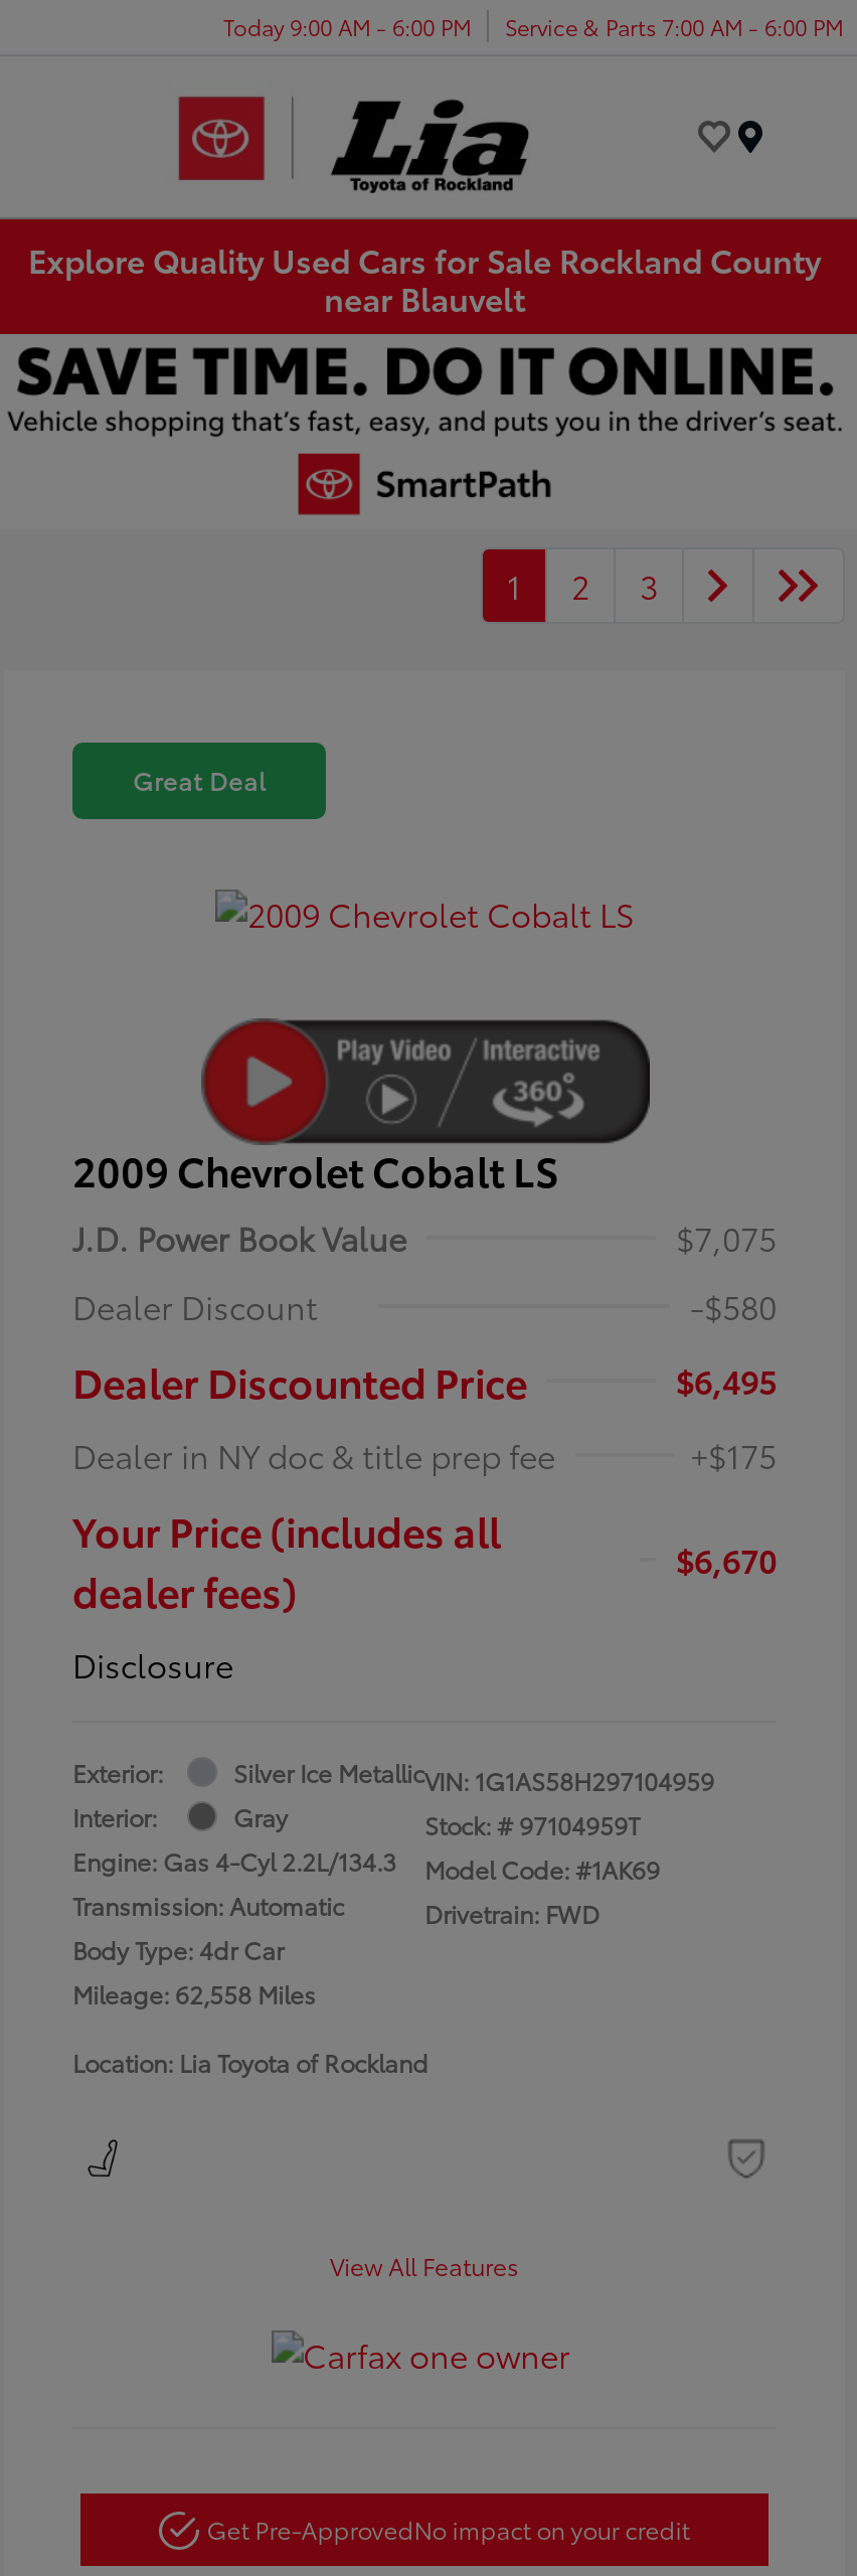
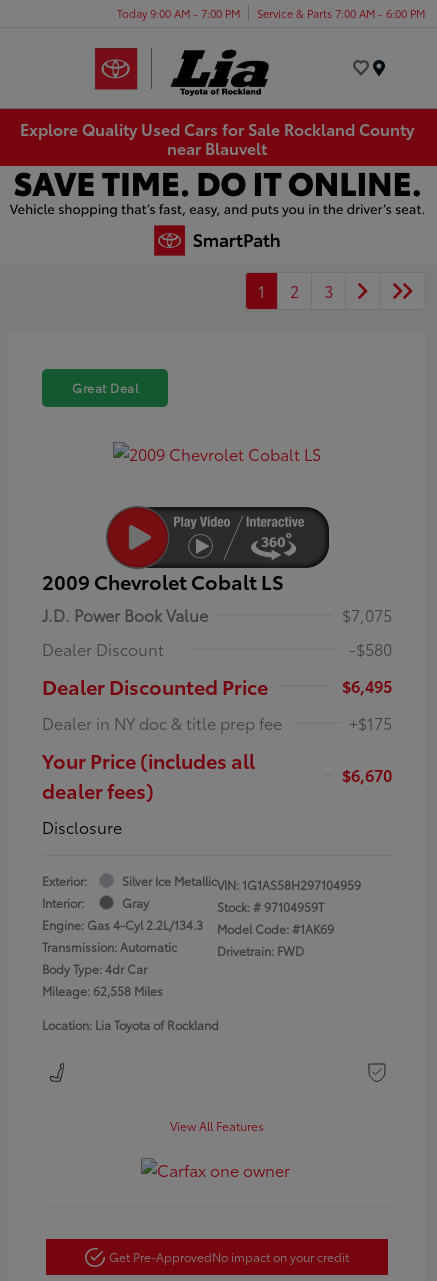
[223,9,843,41] Today 9:00 AM - 6:00 PM Service & Parts 7:00 AM - 6:00 PM -> [117,4,425,20] Today 9:00 AM - 7:00 PM Service & Parts 7:00 AM - 6:00 PM

